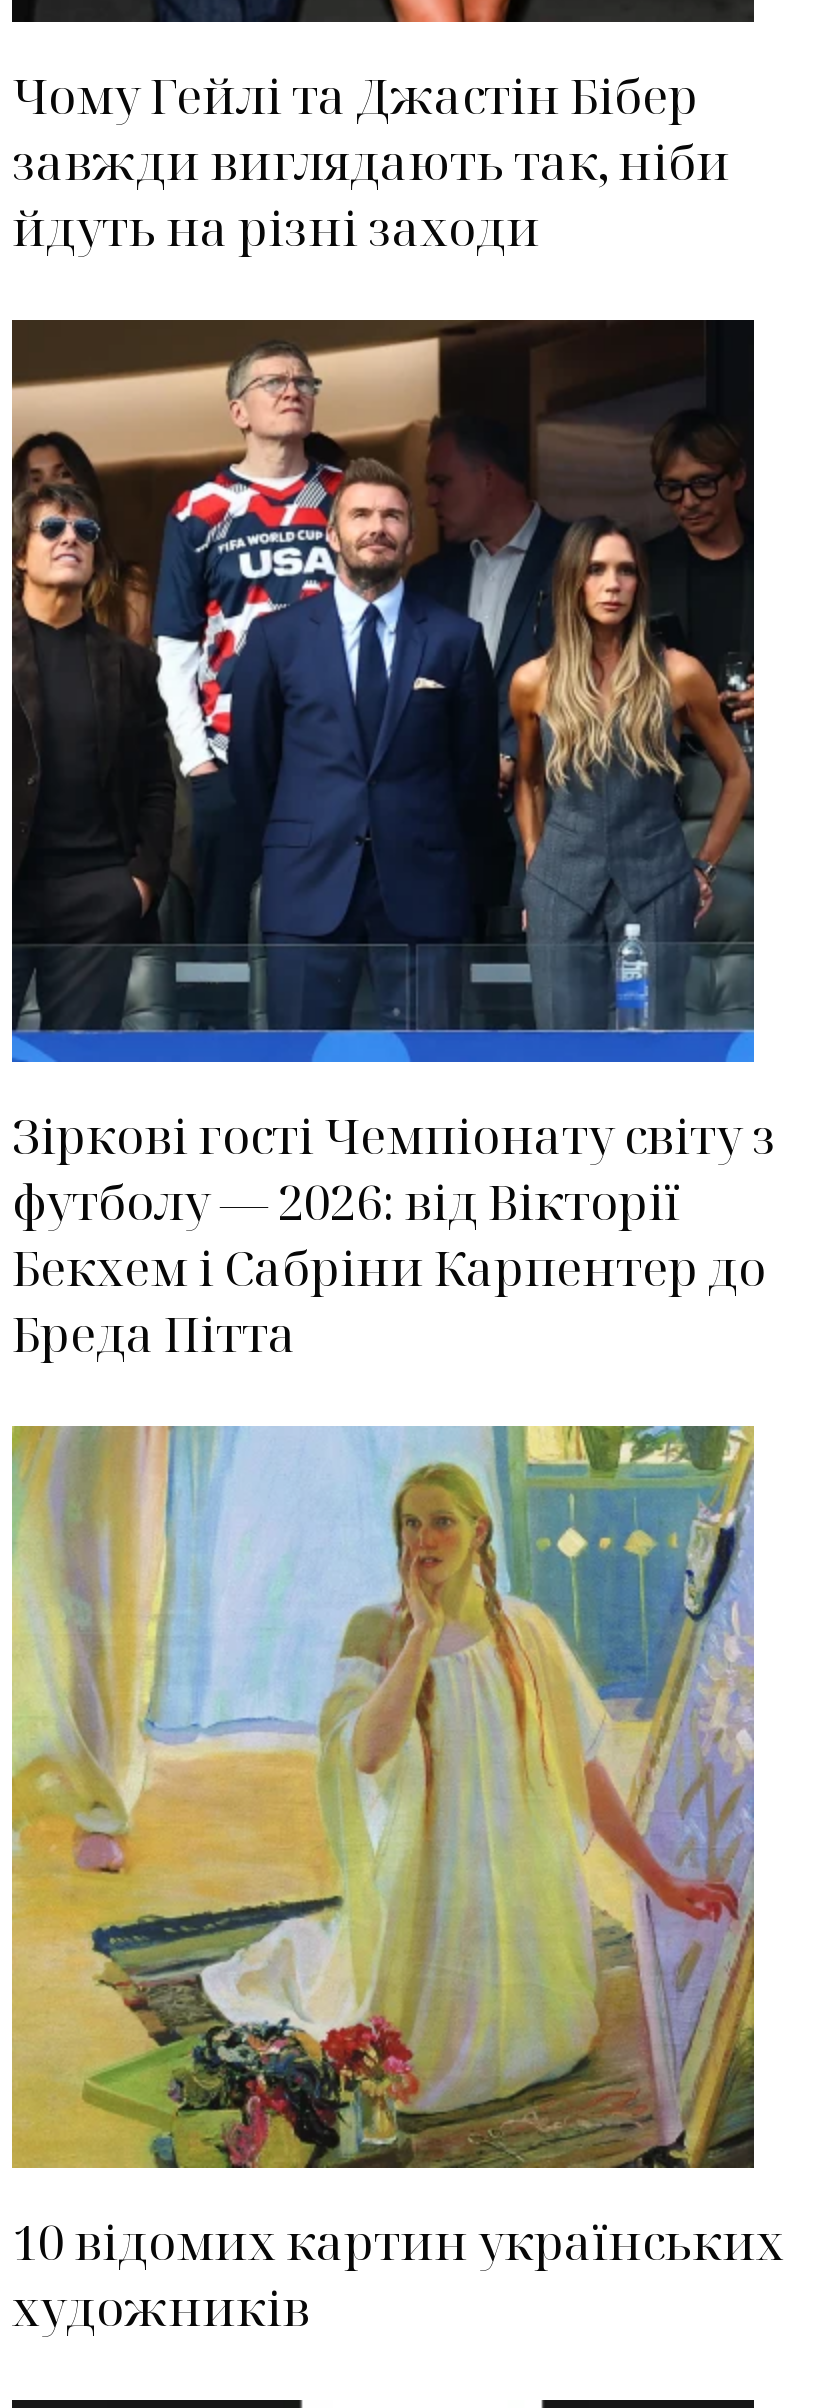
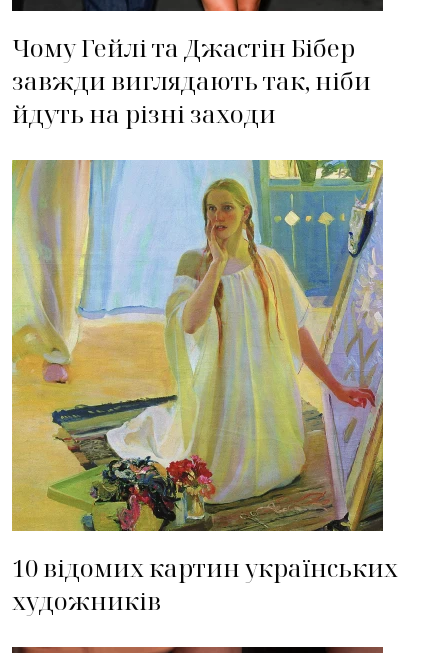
[10,318,776,1365] [image] | Зіркові гості Чемпіонату світу з | футболу — 2026: від Вікторії | Бекхем і Сабріни Карпентер до | Бреда Пітта -> none

